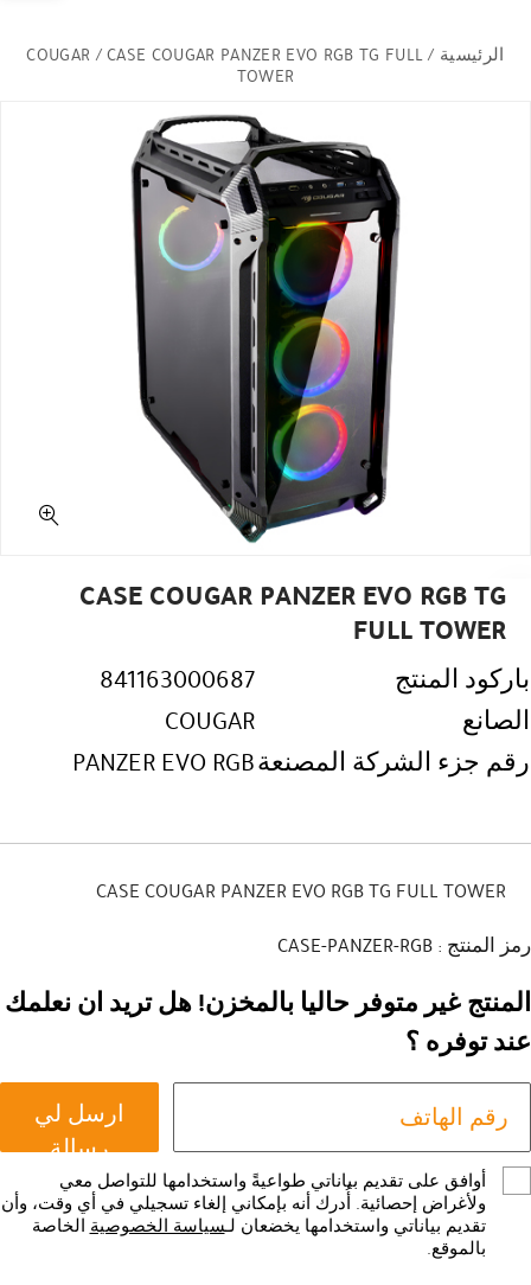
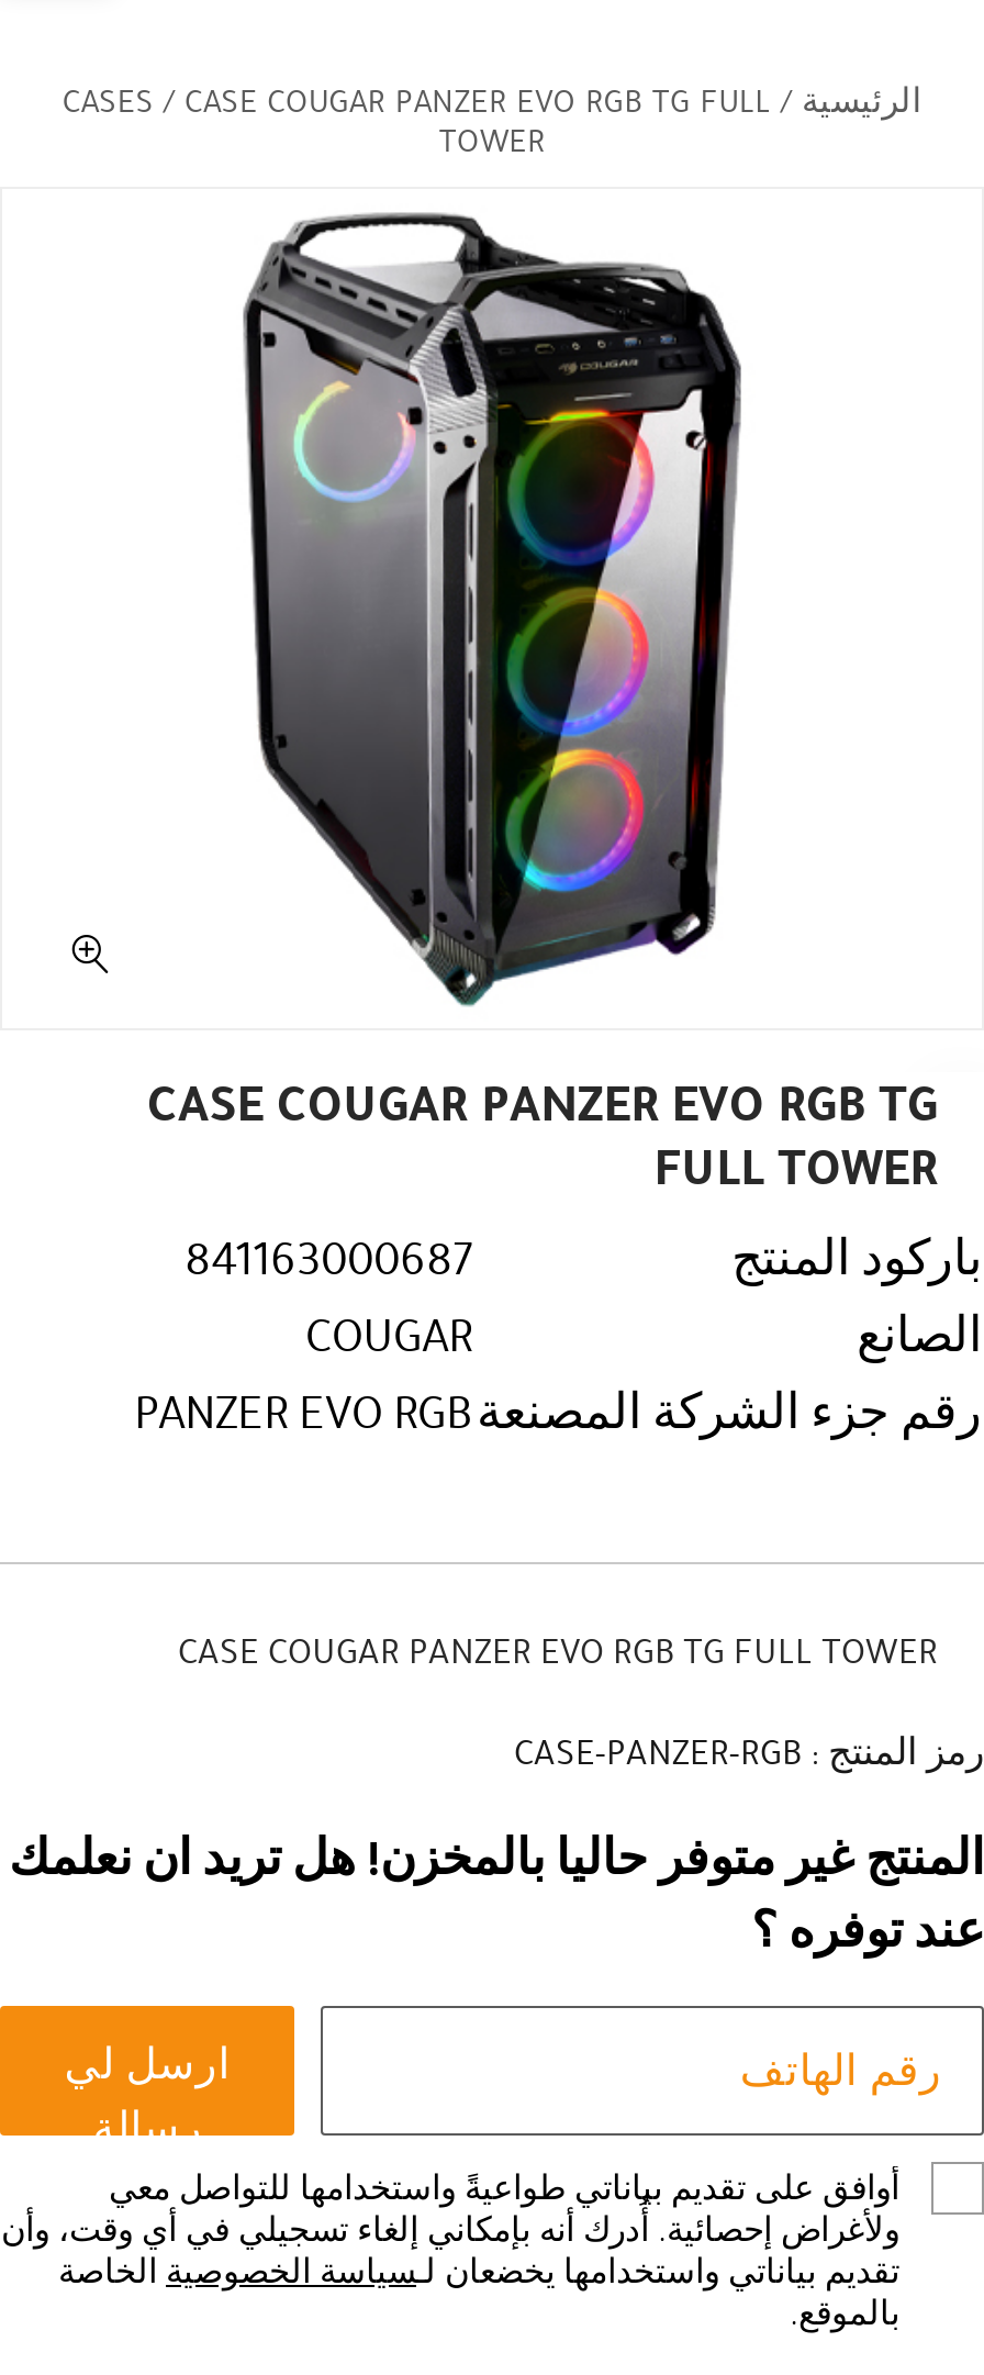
[26,42,423,67] COUGAR / CASE COUGAR PANZER EVO RGB TG FULL -> [62,79,771,125] CASES / CASE COUGAR PANZER EVO RGB TG FULL

